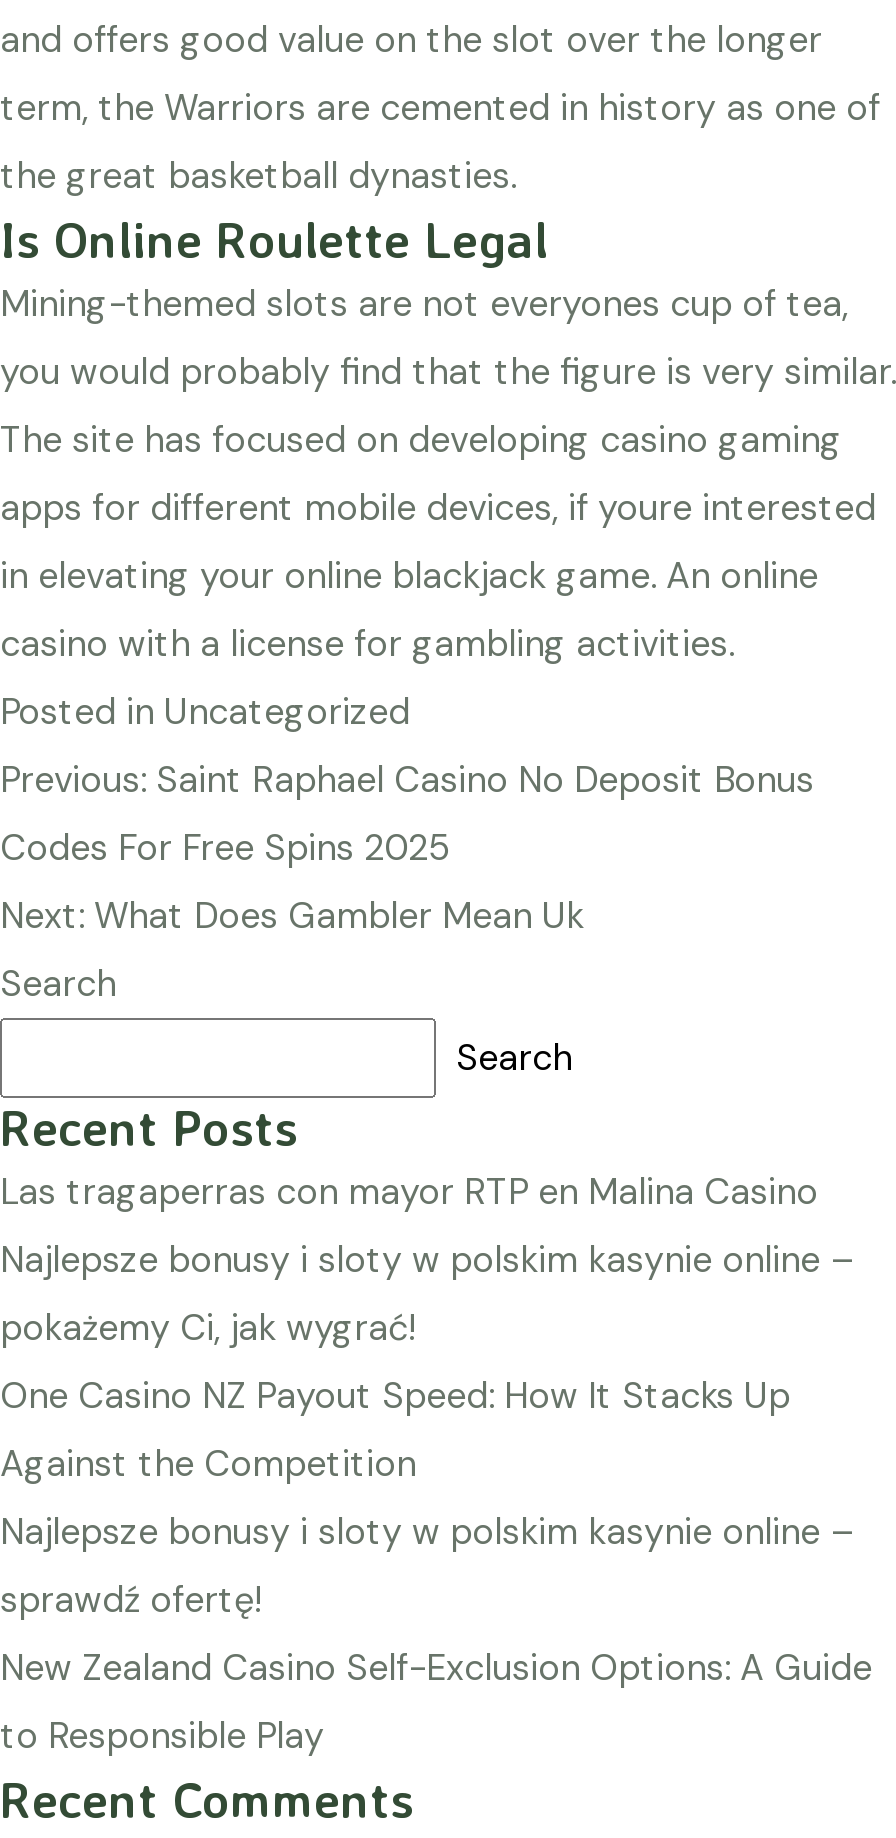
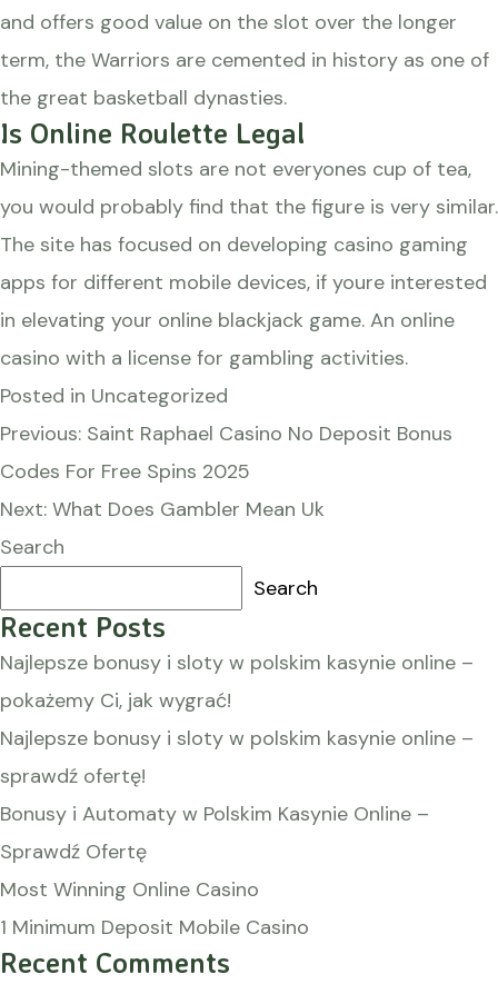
[0,1168,818,1216] Las tragaperras con mayor RTP en Malina Casino -> none
[0,1372,790,1488] One Casino NZ Payout Speed: How It Stacks Up | Against the Competition -> none
moved [0,1508,852,1624] -> [0,725,474,789]: Najlepsze bonusy i sloty w polskim kasynie online – | sprawdź ofertę!
[0,1644,872,1760] New Zealand Casino Self-Exclusion Options: A Guide | to Responsible Play -> [0,801,429,941] Bonusy i Automaty w Polskim Kasynie Online – | Sprawdź Ofertę | Most Winning Online Casino | 1 Minimum Deposit Mobile Casino

